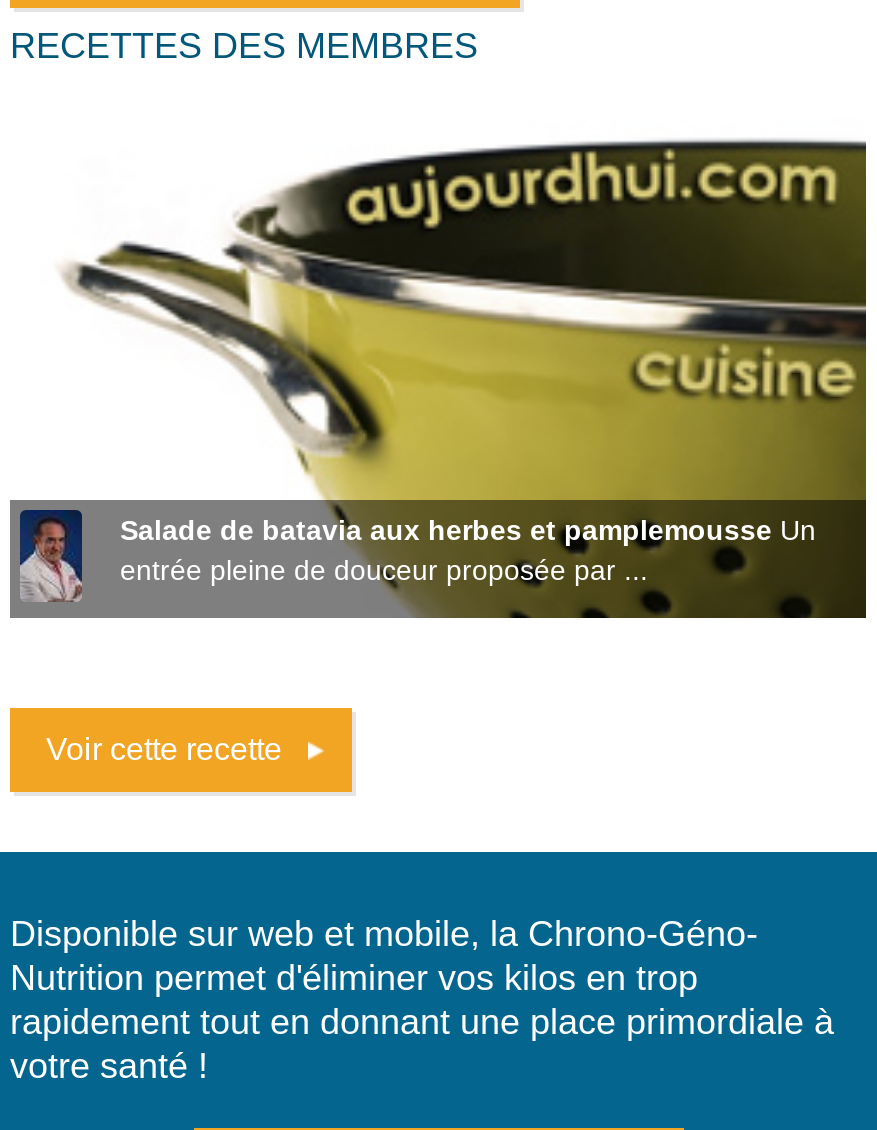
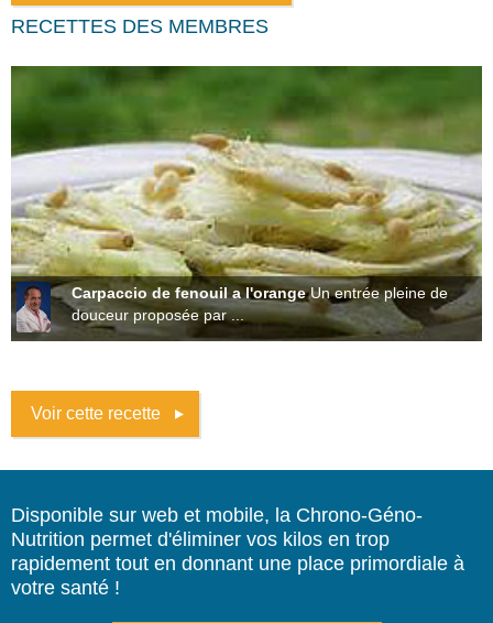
[10,118,868,618] [image] | Salade de batavia aux herbes et pamplemousse Un | entrée pleine de douceur proposée par ... -> [10,65,483,341] [image] | Carpaccio de fenouil a l'orange Un entrée pleine de | douceur proposée par ...

